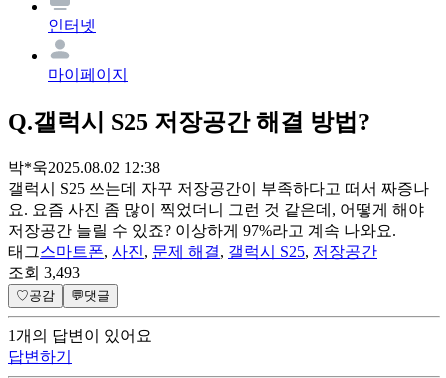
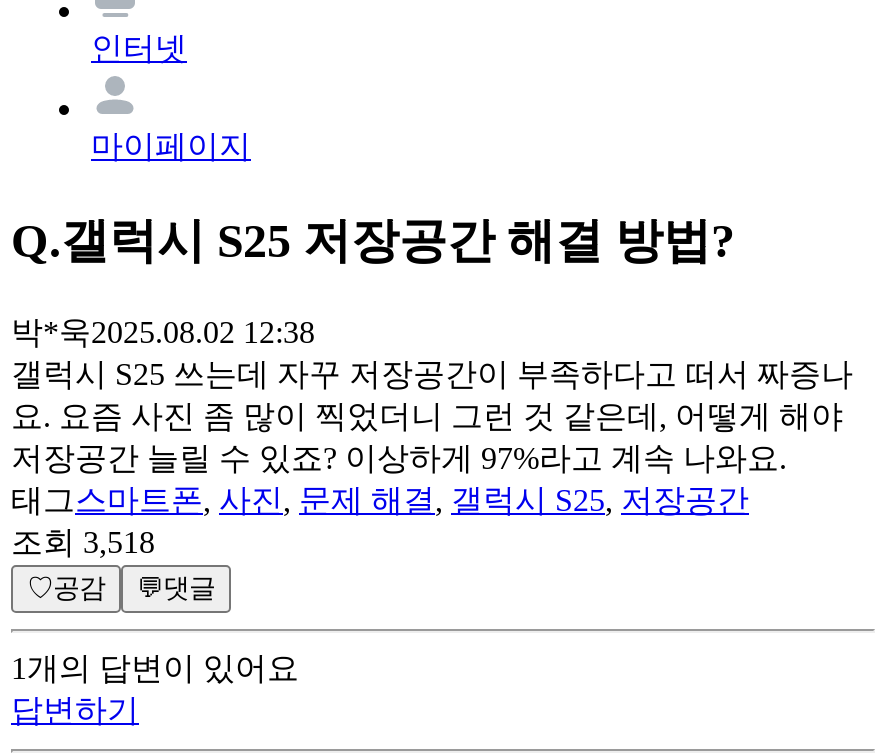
[8,264,80,281] 조회 3,493 -> [11,525,155,559] 조회 3,518

